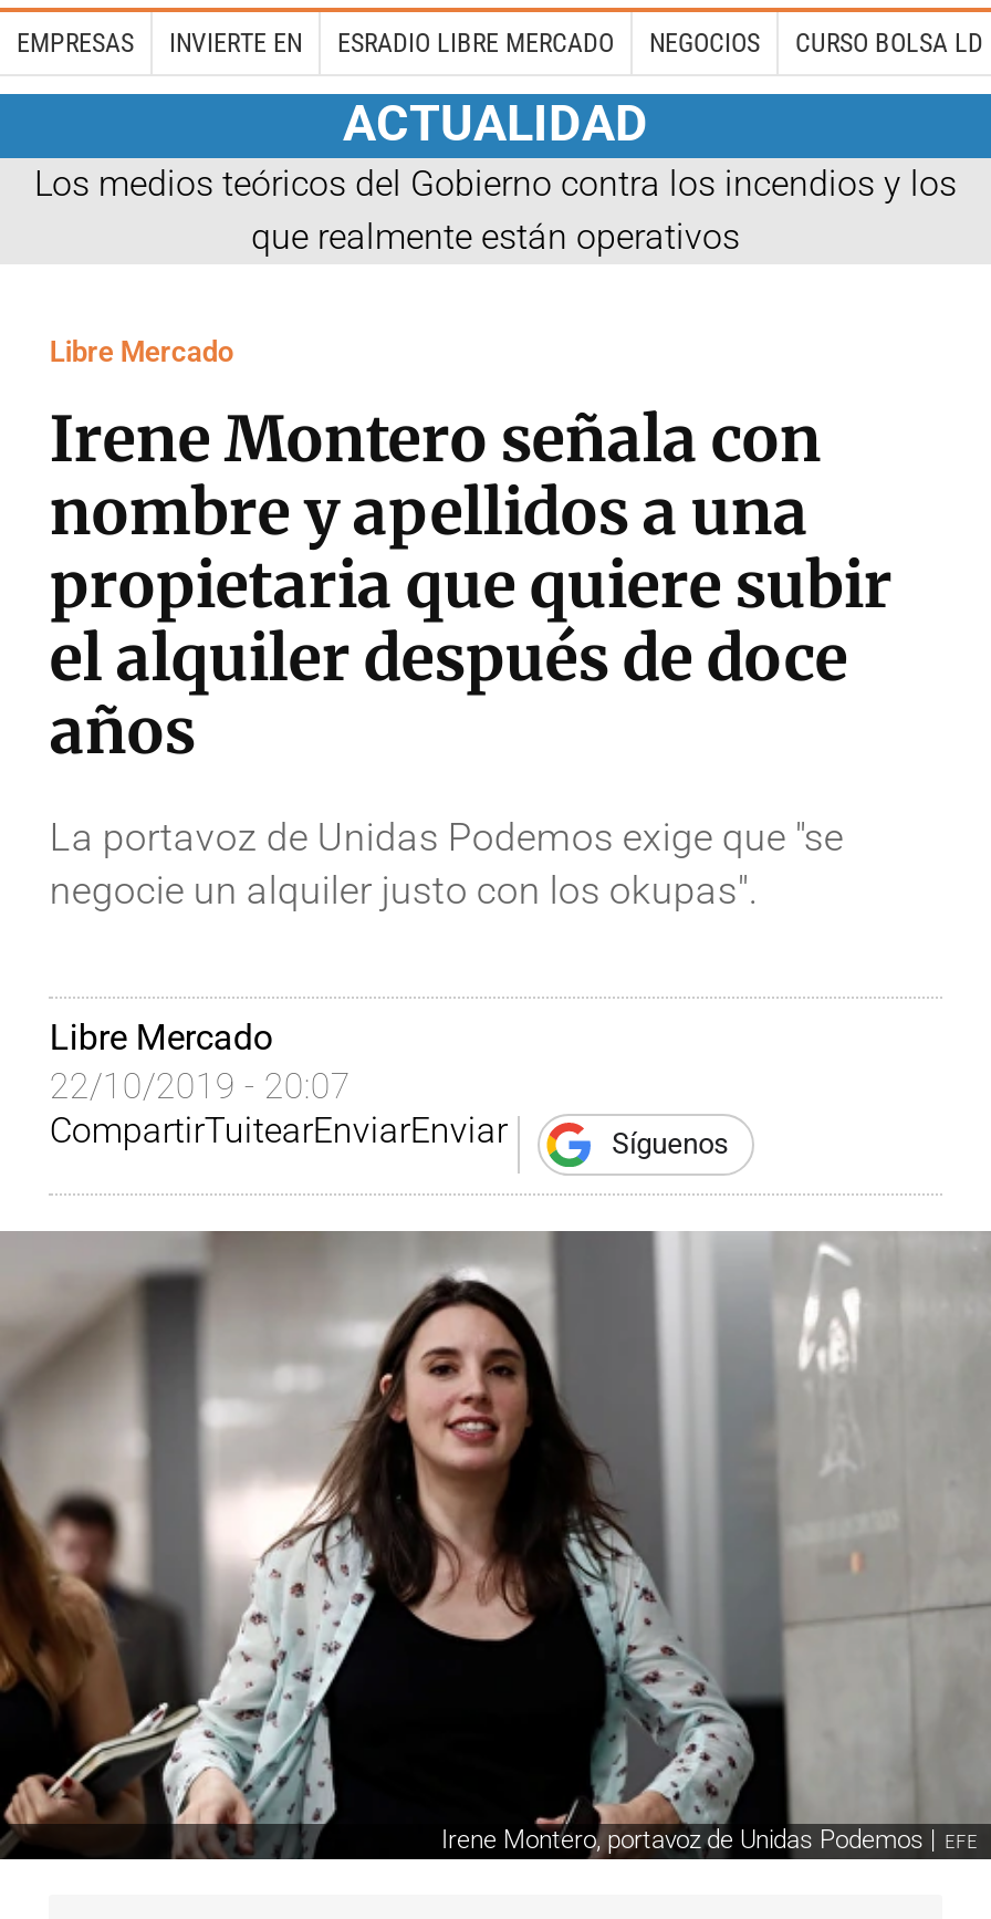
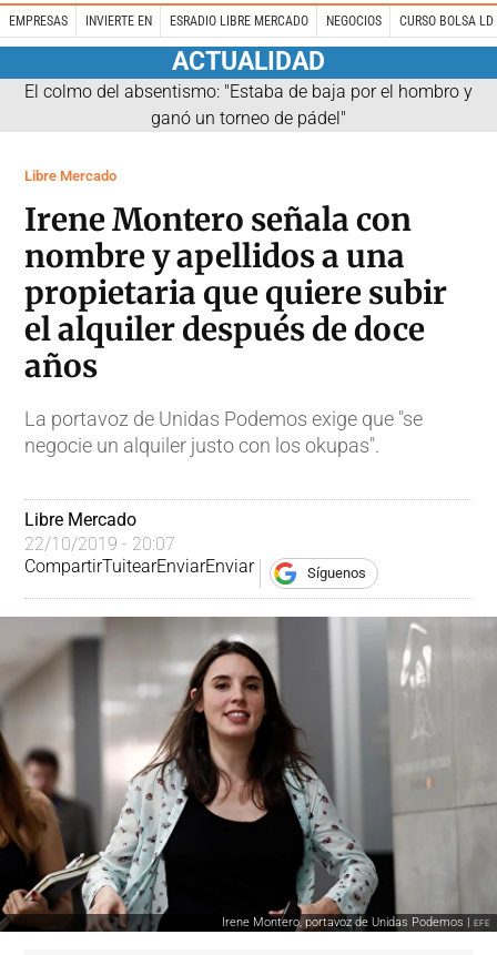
[34,162,957,257] Los medios teóricos del Gobierno contra los incendios y los | que realmente están operativos -> [24,81,473,128] El colmo del absentismo: "Estaba de baja por el hombro y | ganó un torneo de pádel"

